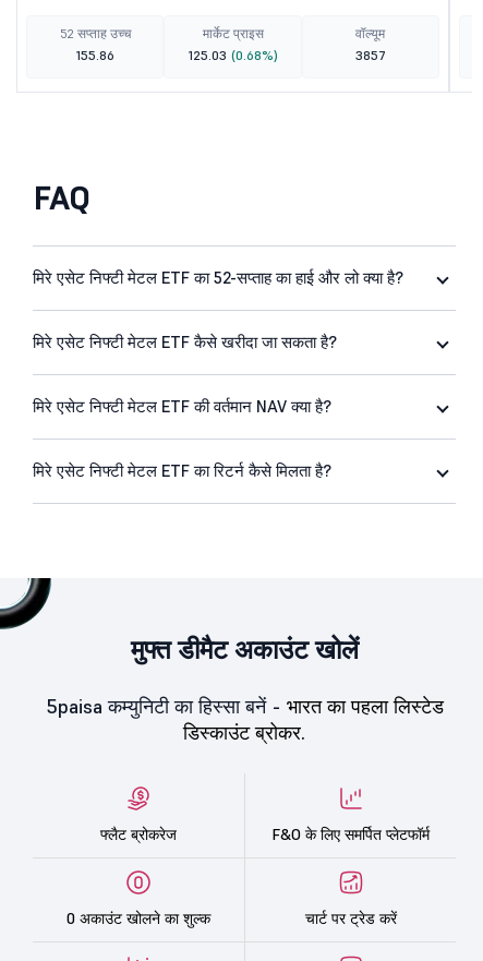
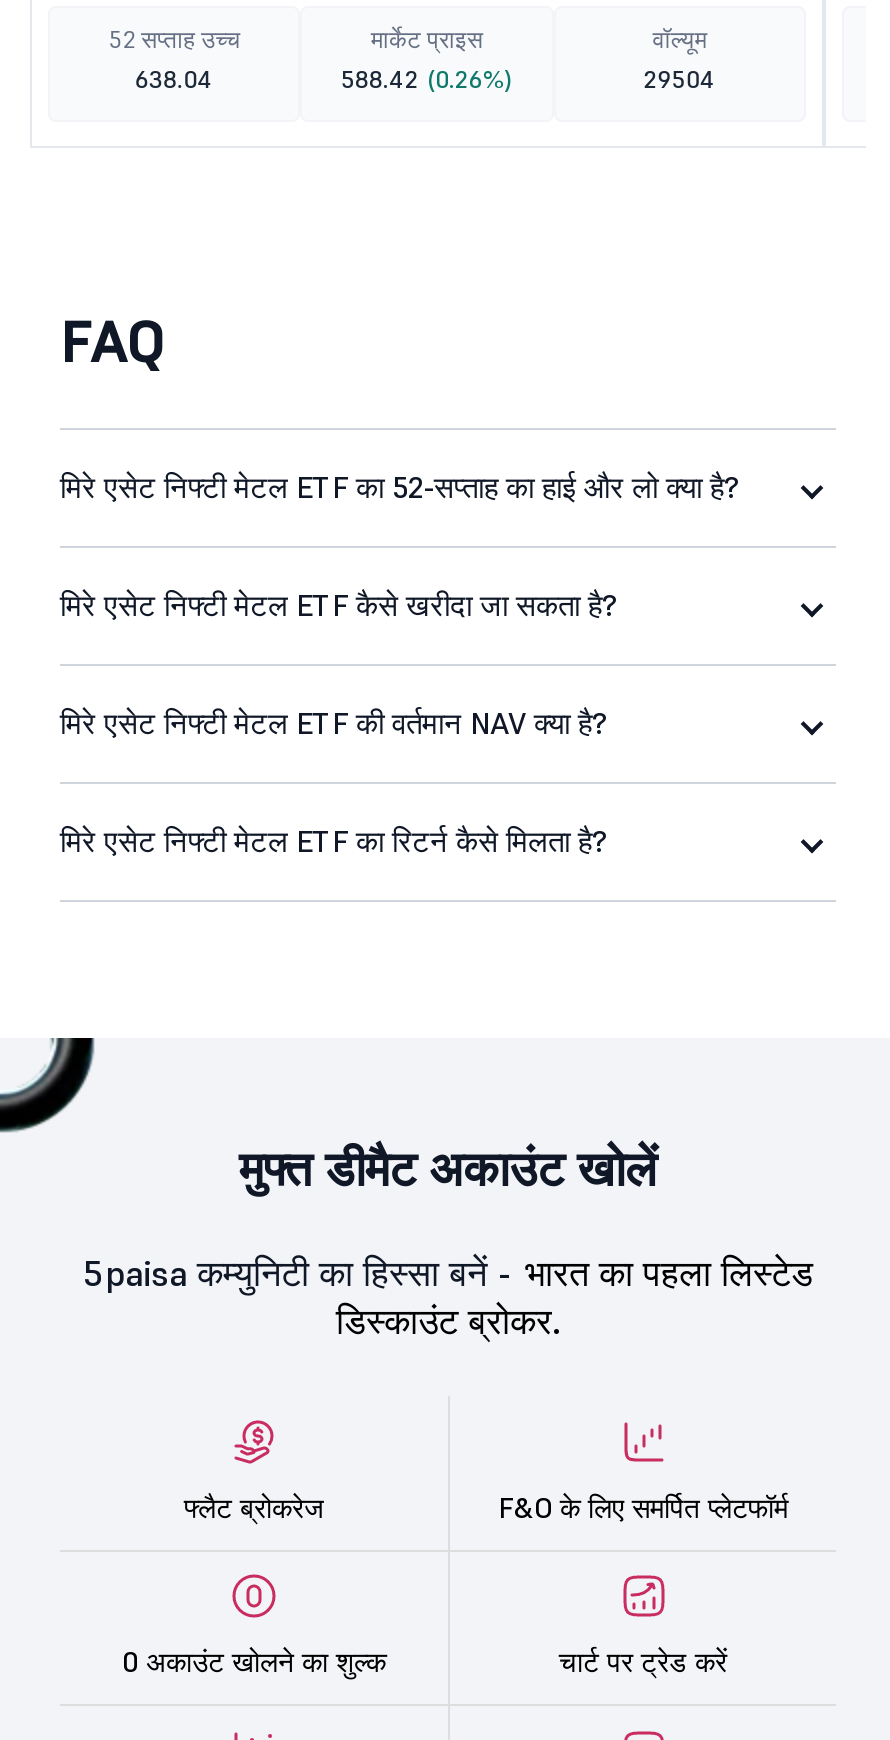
[76,47,114,63] 155.86 -> [135,64,213,94] 638.04
[188,47,277,63] 125.03 (0.68%) -> [341,64,513,94] 588.42 (0.26%)
[355,47,386,63] 3857 -> [644,64,716,94] 29504

